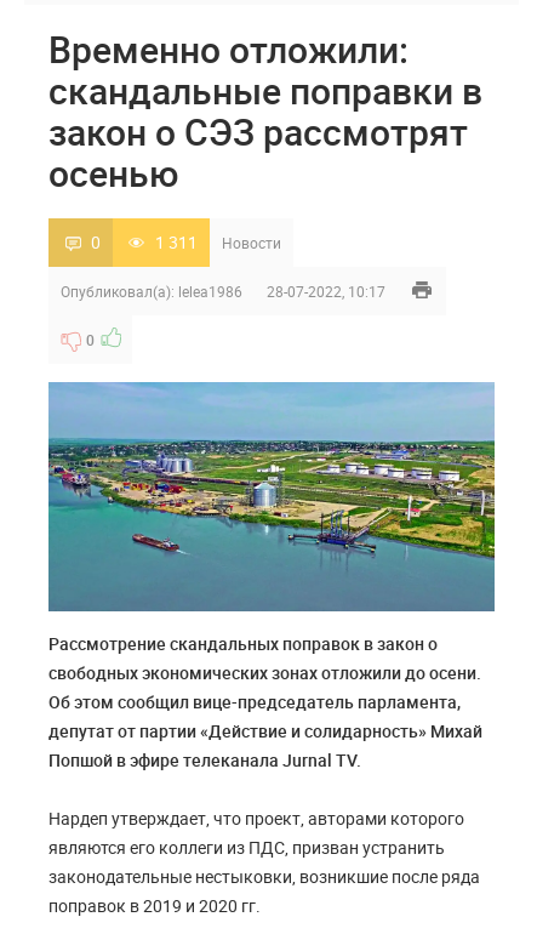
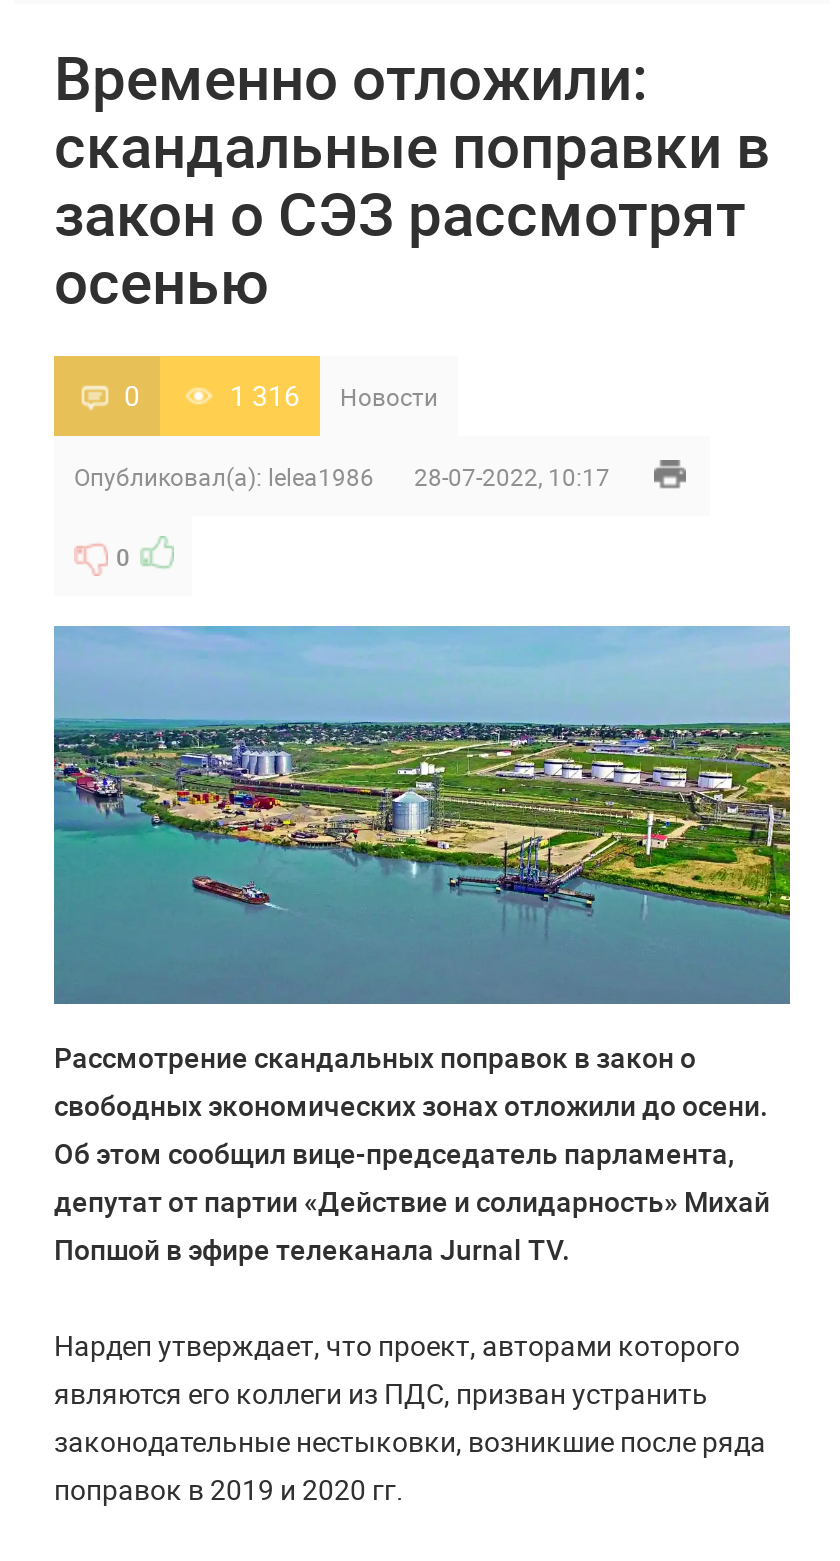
[155,230,281,254] 1 311 Новости -> [230,376,438,414] 1 316 Новости

